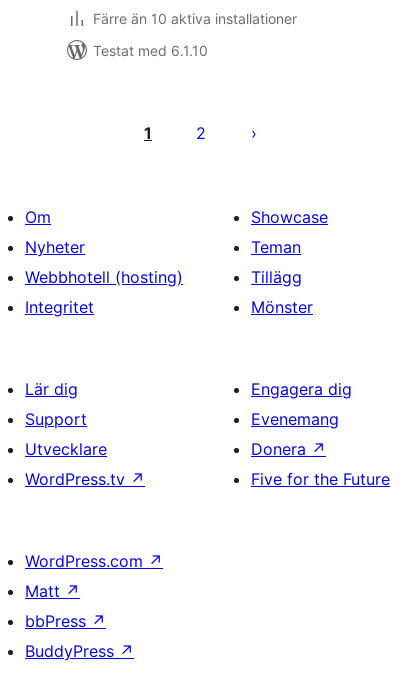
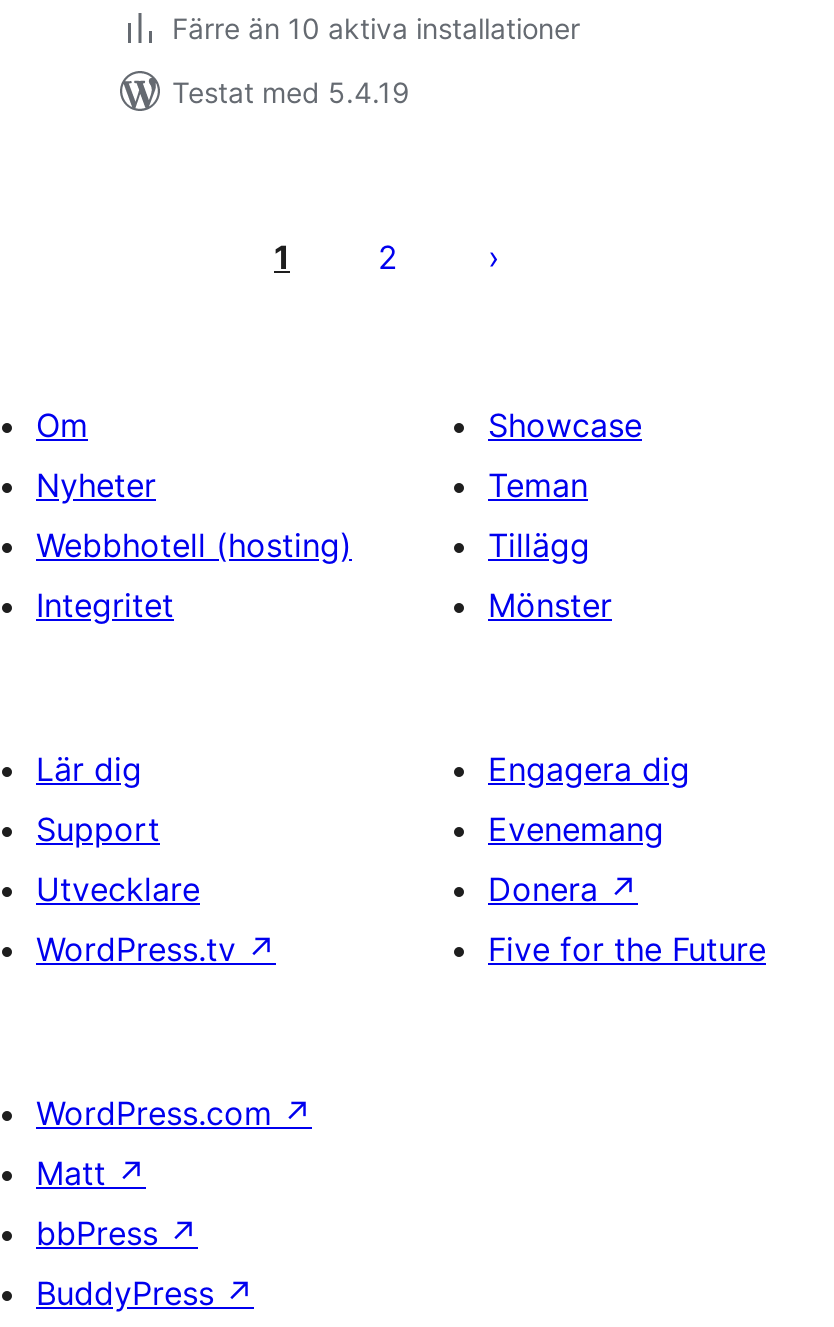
[93,42,208,59] Testat med 6.1.10 -> [172,75,410,109] Testat med 5.4.19

